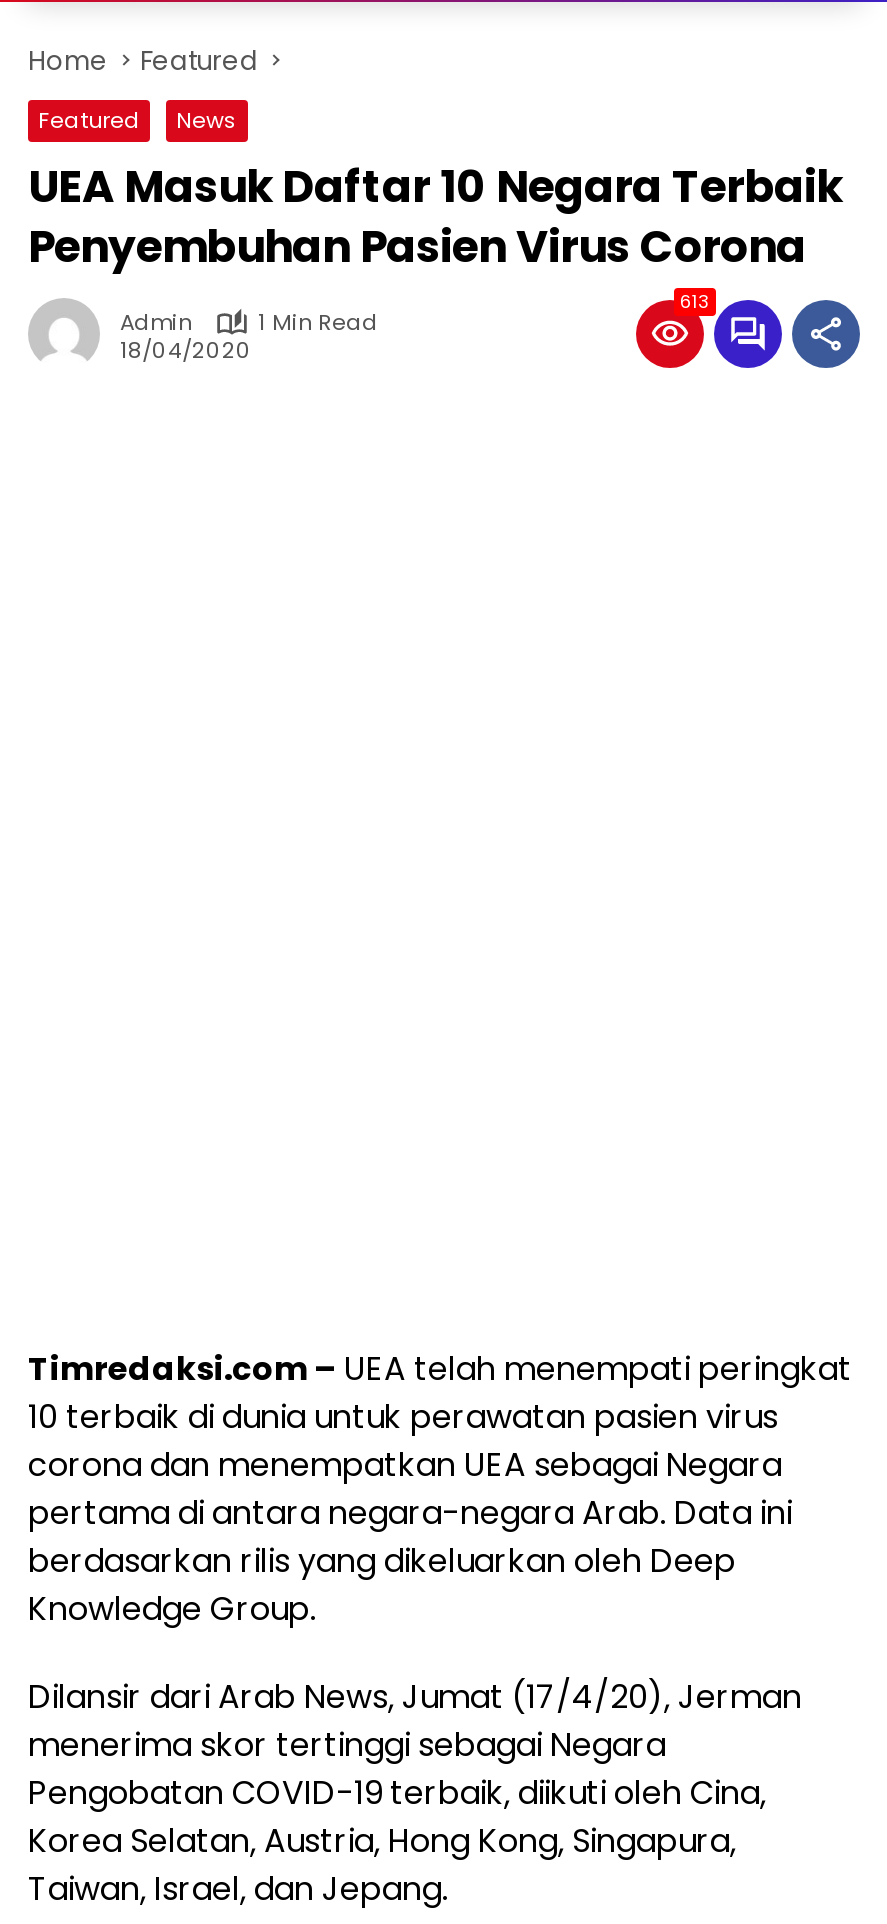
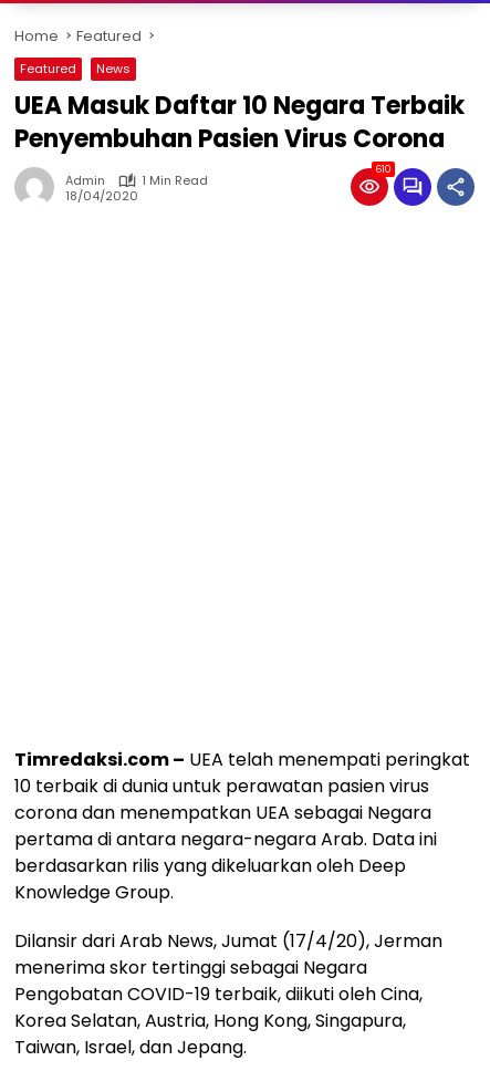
[680,290,710,314] 613 -> [375,163,392,176] 610

